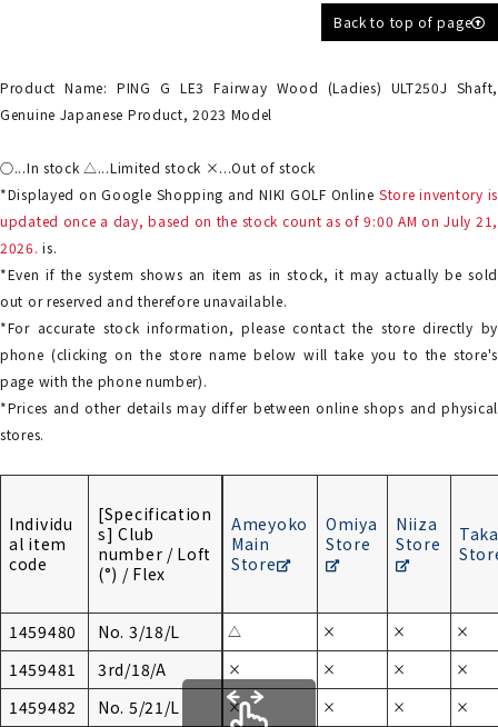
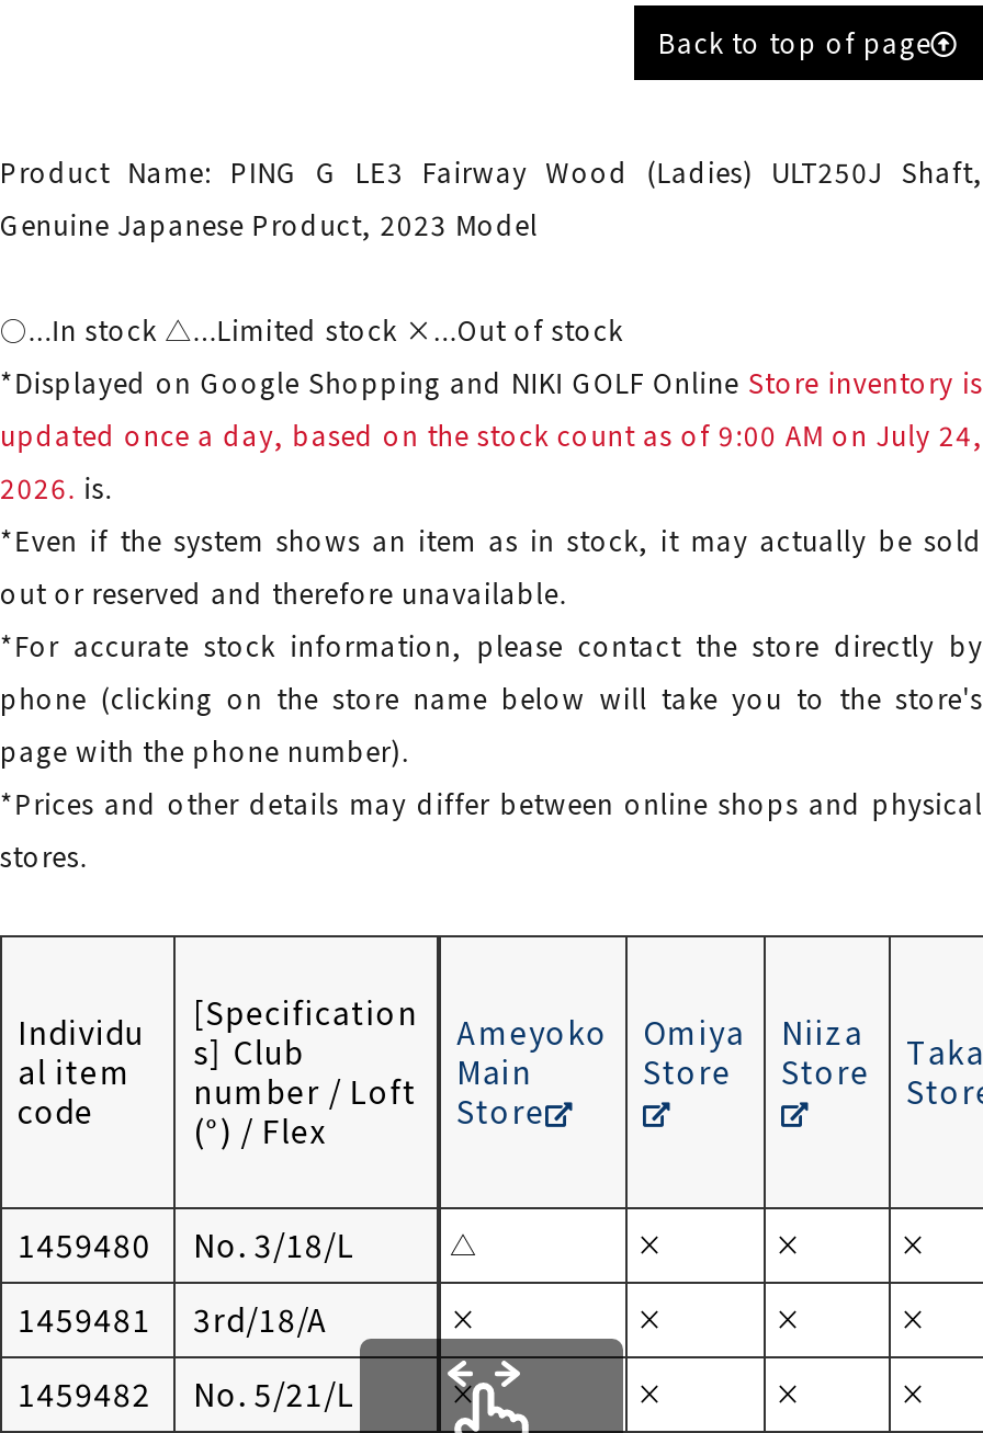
[0,211,498,230] updated once a day, based on the stock count as of 9:00 AM on July 21, -> [0,416,983,453] updated once a day, based on the stock count as of 9:00 AM on July 24,

